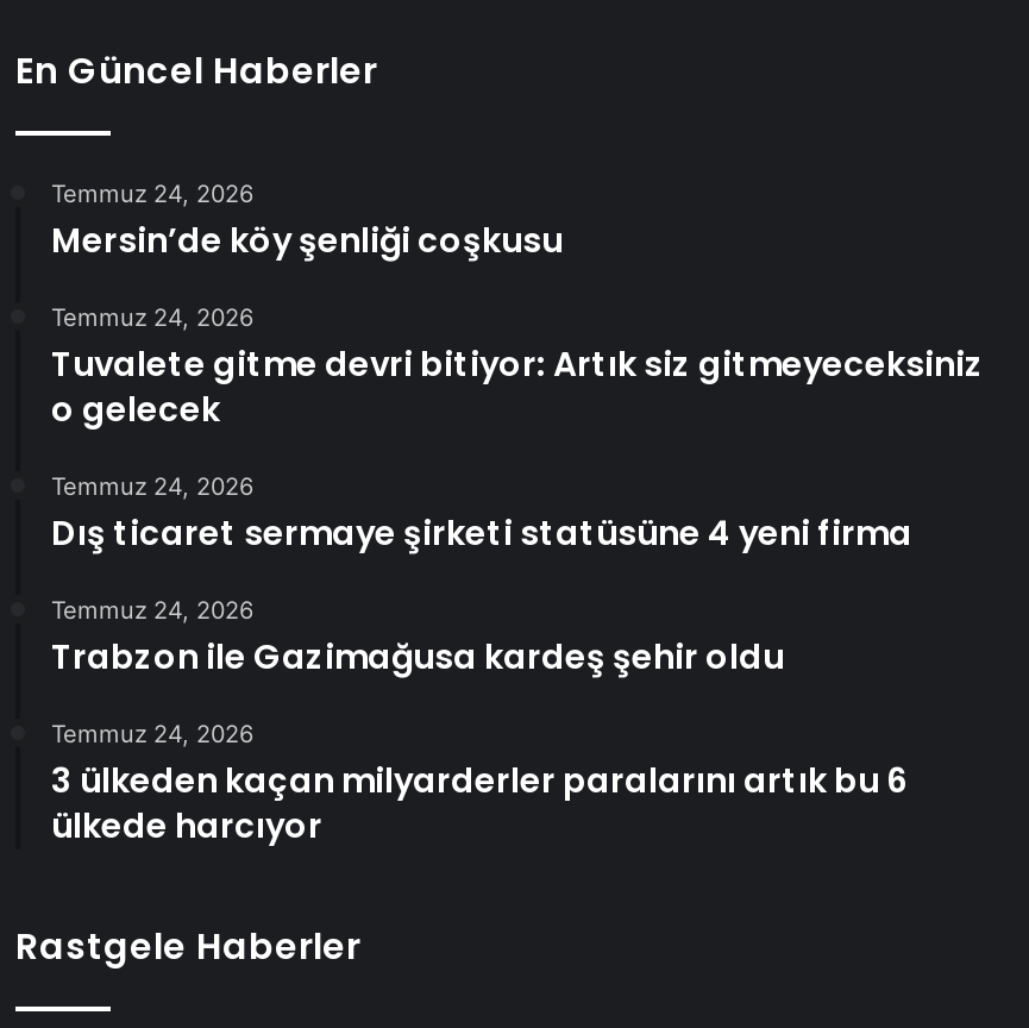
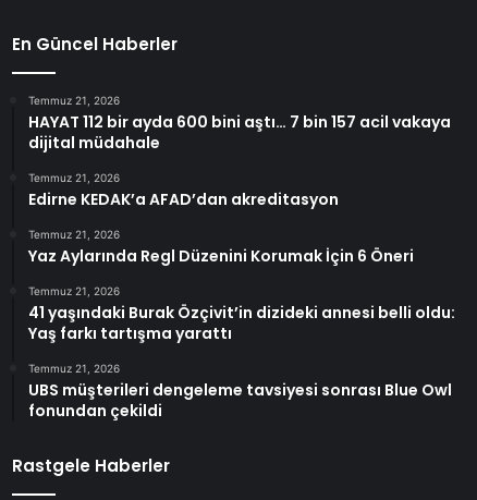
[51,178,563,264] Temmuz 24, 2026 | Mersin’de köy şenliği coşkusu -> [28,93,451,153] Temmuz 21, 2026 | HAYAT 112 bir ayda 600 bini aştı… 7 bin 157 acil vakaya | dijital müdahale
[51,302,984,433] Temmuz 24, 2026 | Tuvalete gitme devri bitiyor: Artık siz gitmeyeceksiniz | o gelecek -> [28,171,339,210] Temmuz 21, 2026 | Edirne KEDAK’a AFAD’dan akreditasyon
[51,471,912,556] Temmuz 24, 2026 | Dış ticaret sermaye şirketi statüsüne 4 yeni firma -> [28,227,414,267] Temmuz 21, 2026 | Yaz Aylarında Regl Düzenini Korumak İçin 6 Öneri
[51,594,784,680] Temmuz 24, 2026 | Trabzon ile Gazimağusa kardeş şehir oldu -> [28,284,455,344] Temmuz 21, 2026 | 41 yaşındaki Burak Özçivit’in dizideki annesi belli oldu: | Yaş farkı tartışma yarattı
[51,718,908,849] Temmuz 24, 2026 | 3 ülkeden kaçan milyarderler paralarını artık bu 6 | ülkede harcıyor -> [28,361,452,421] Temmuz 21, 2026 | UBS müşterileri dengeleme tavsiyesi sonrası Blue Owl | fonundan çekildi

